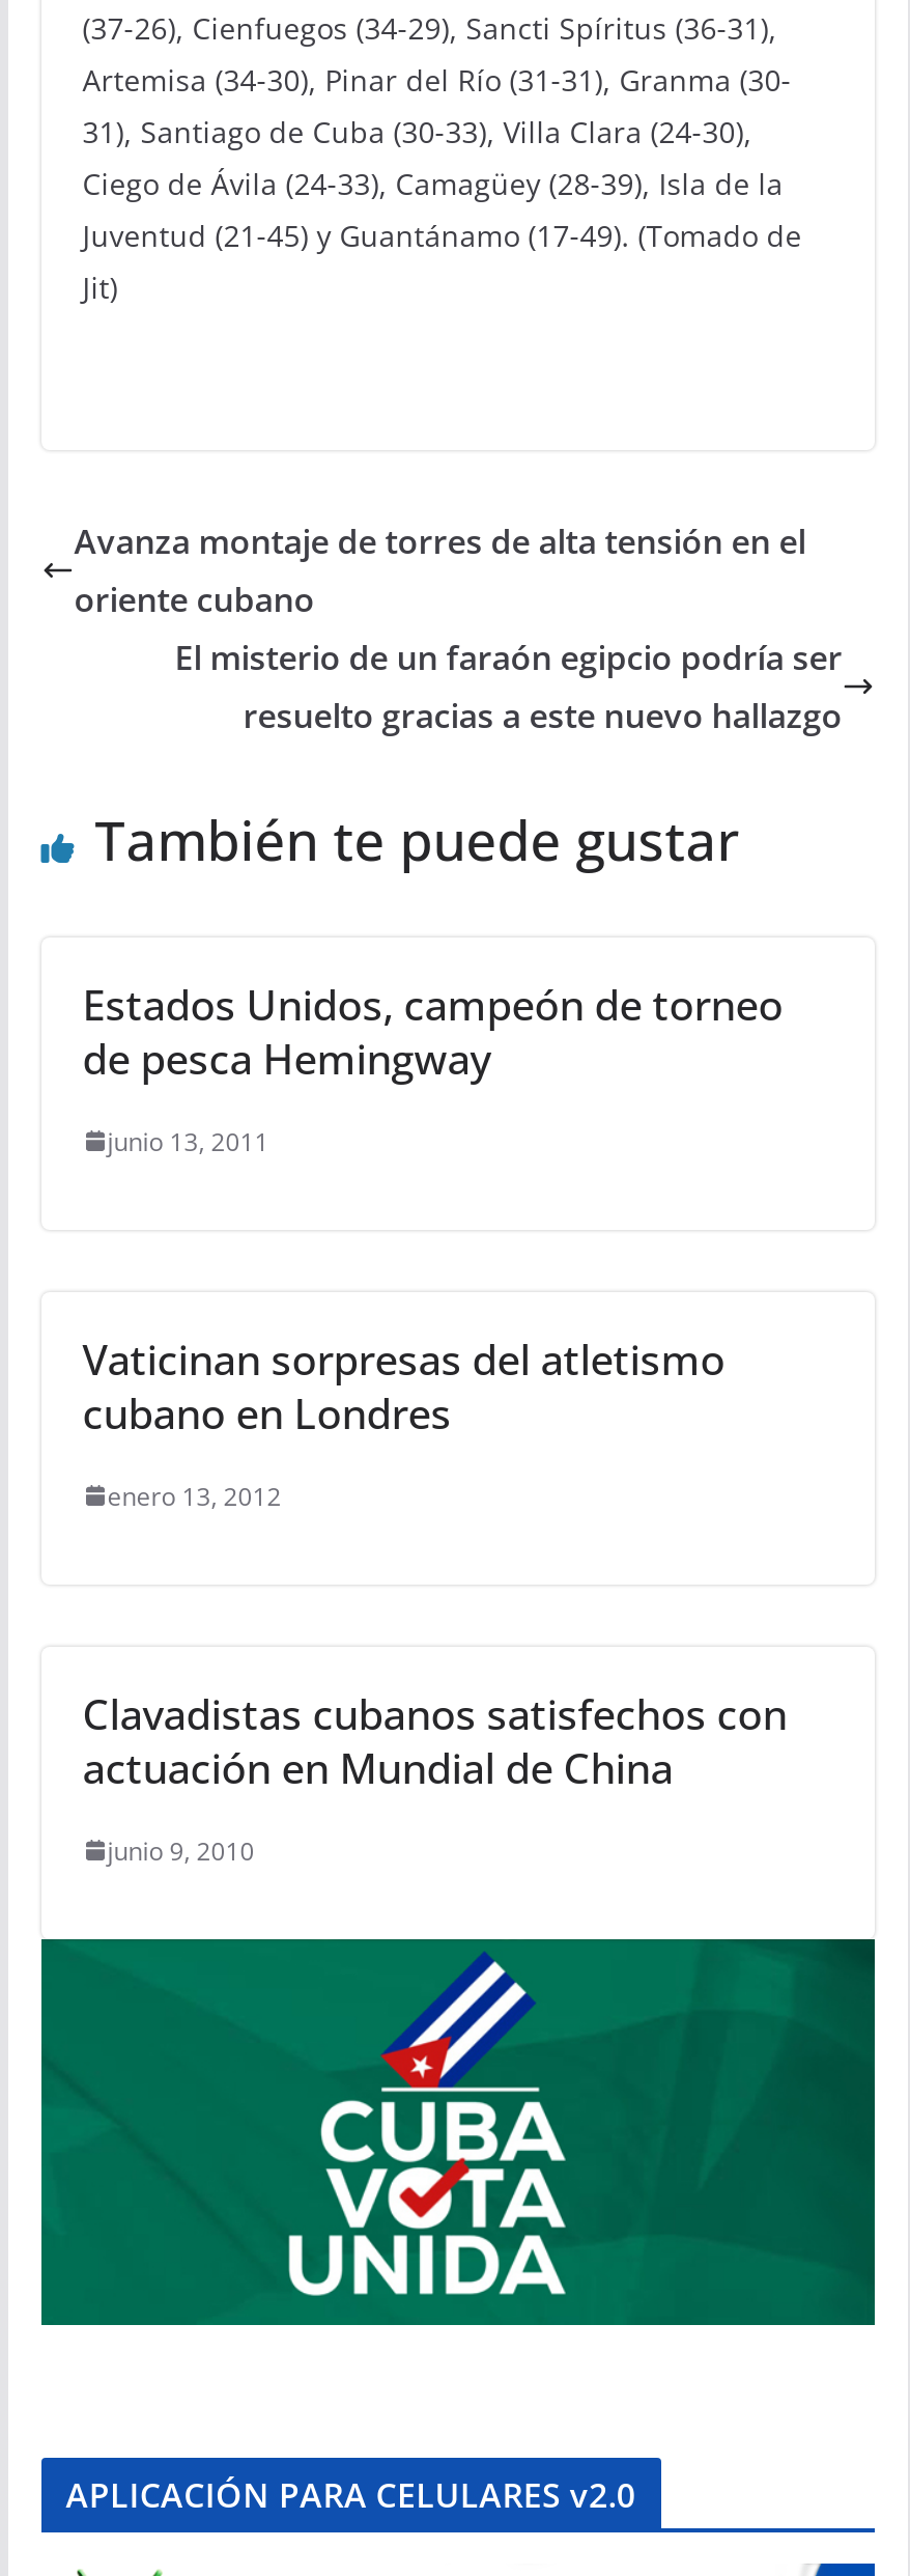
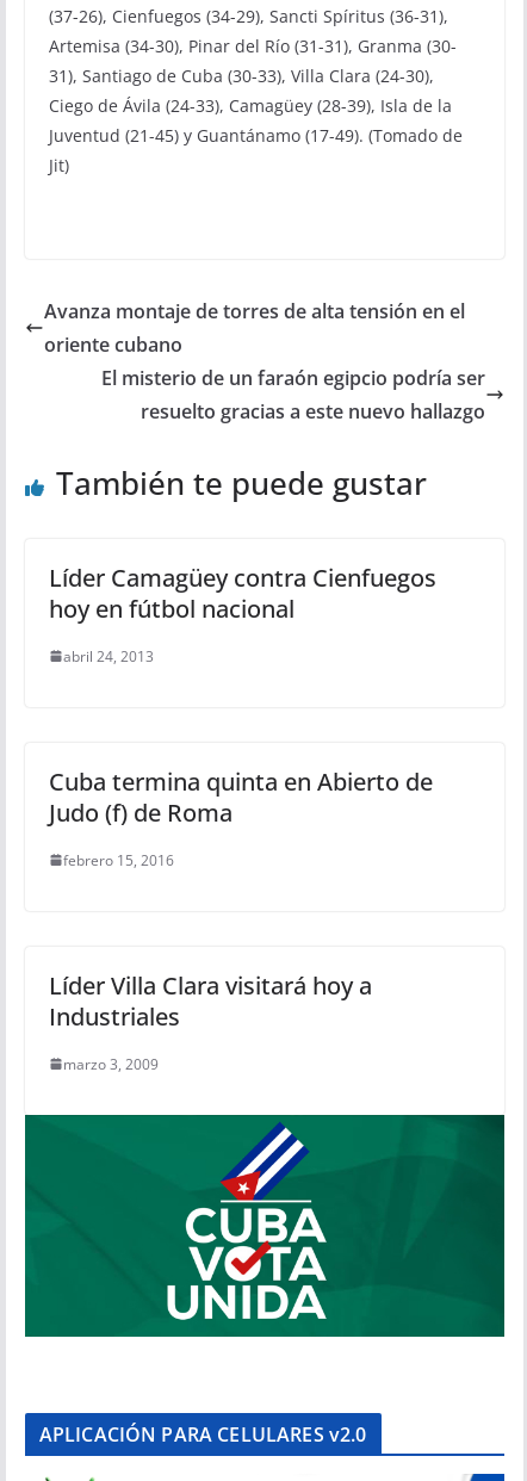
[82,977,783,1087] Estados Unidos, campeón de torneo | de pesca Hemingway -> [49,562,436,625] Líder Camagüey contra Cienfuegos | hoy en fútbol nacional
[107,1124,269,1159] junio 13, 2011 -> [63,646,153,667] abril 24, 2013
[82,1332,725,1441] Vaticinan sorpresas del atletismo | cubano en Londres -> [49,766,432,829] Cuba termina quinta en Abierto de | Judo (f) de Roma
[107,1479,281,1514] enero 13, 2012 -> [63,850,174,870] febrero 15, 2016
[82,1686,787,1796] Clavadistas cubanos satisfechos con | actuación en Mundial de China -> [49,969,372,1033] Líder Villa Clara visitará hoy a | Industriales
[107,1833,254,1869] junio 9, 2010 -> [63,1054,158,1074] marzo 3, 2009

